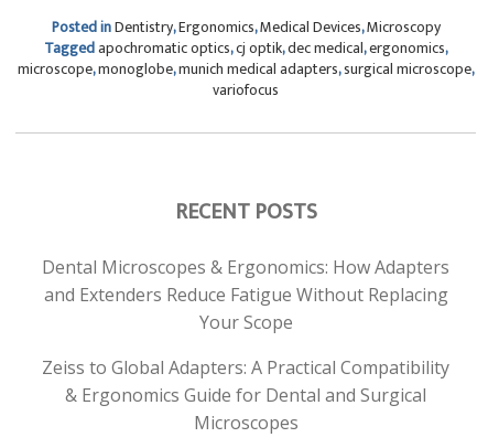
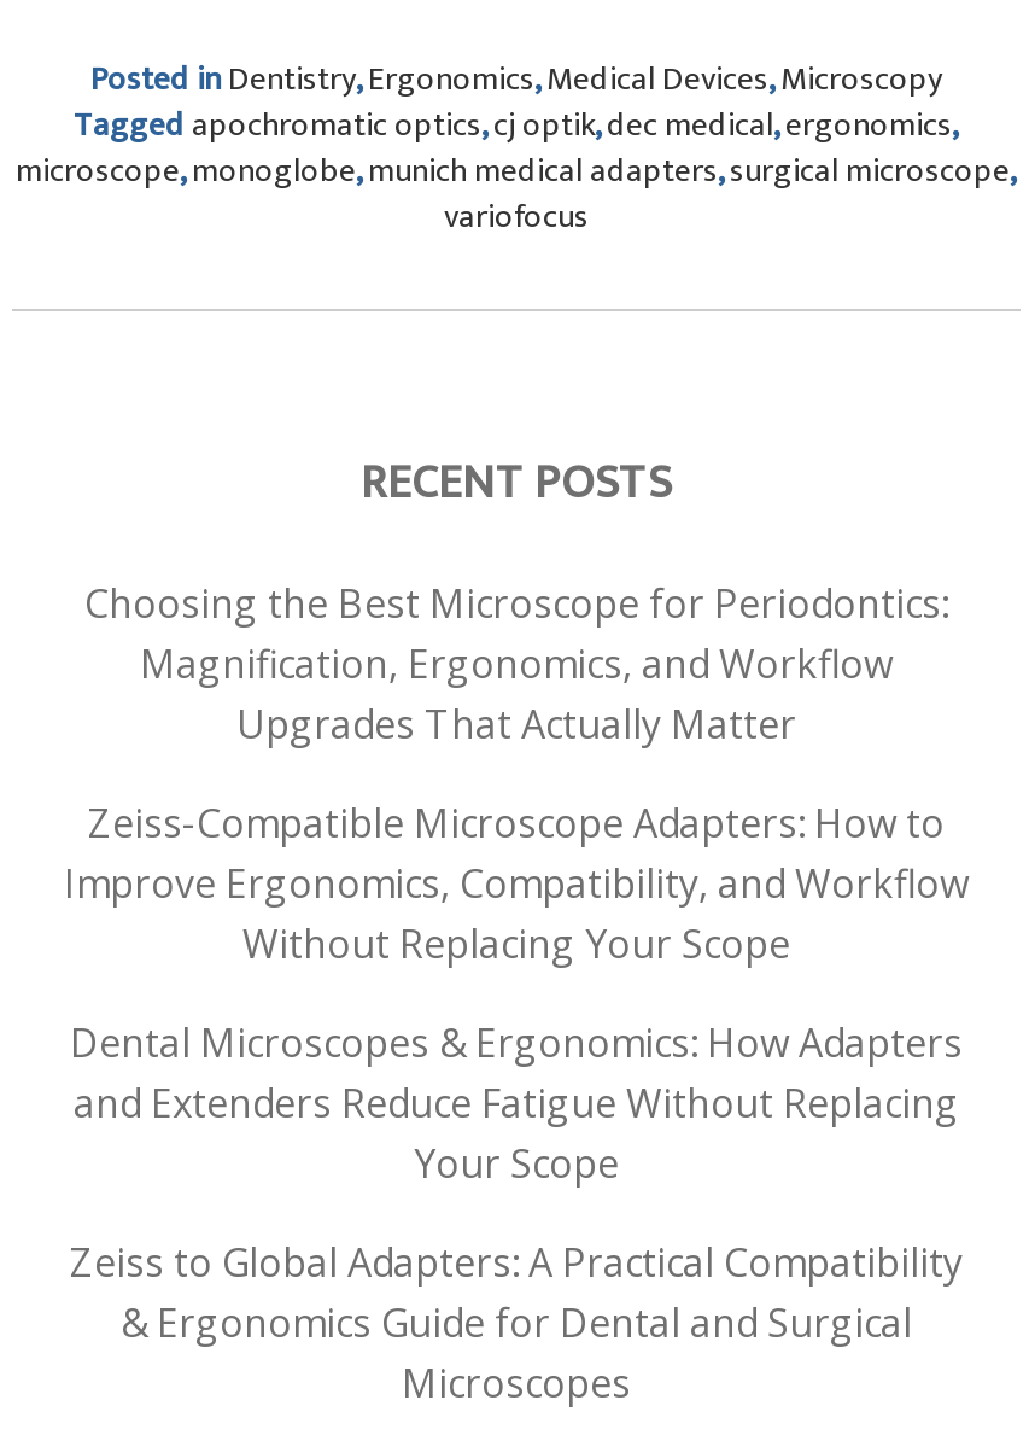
none -> [64,577,969,971] Choosing the Best Microscope for Periodontics: | Magnification, Ergonomics, and Workflow | Upgrades That Actually Matter | Zeiss-Compatible Microscope Adapters: How to | Improve Ergonomics, Compatibility, and Workflow | Without Replacing Your Scope

